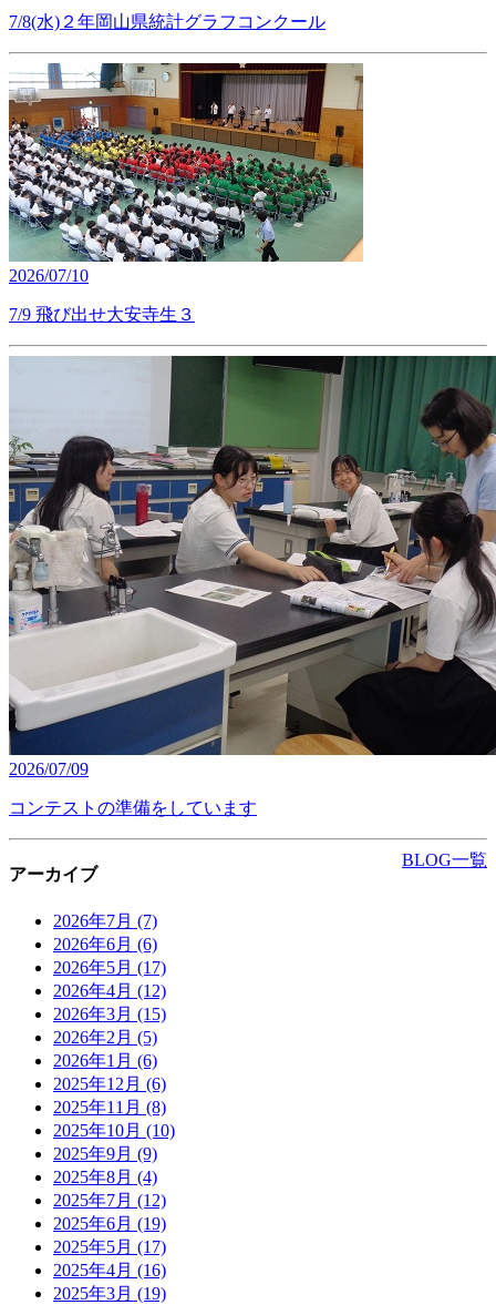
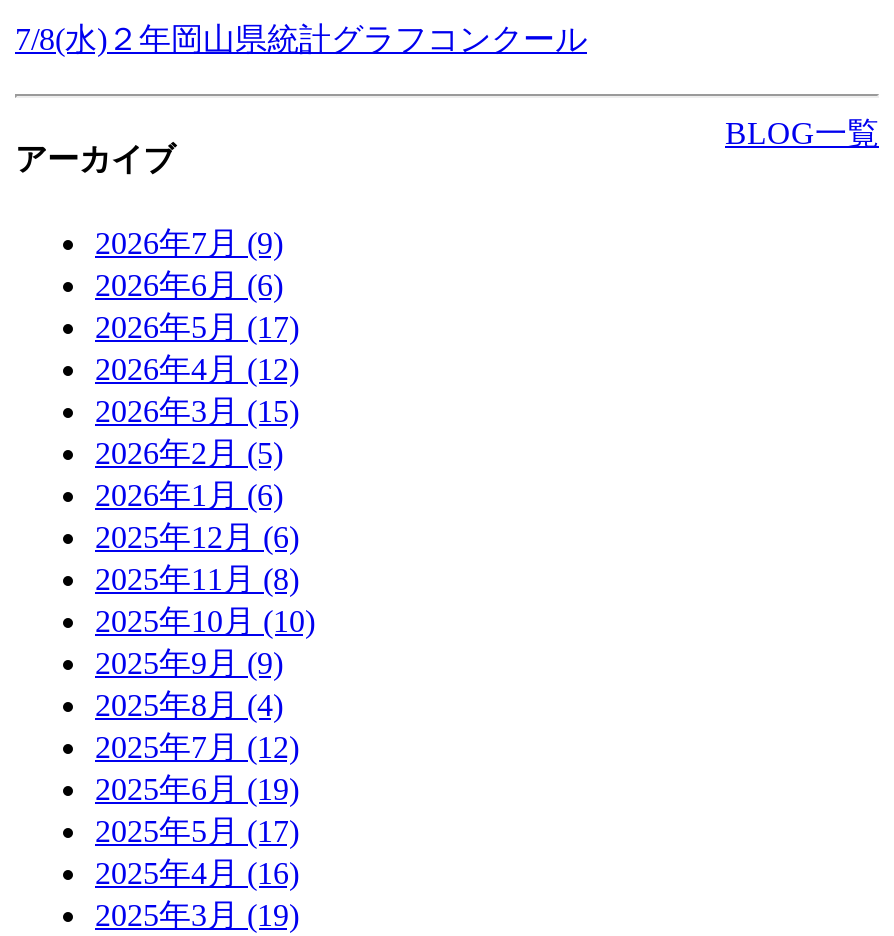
[8,62,364,324] [image] | 2026/07/10 | 7/9 飛び出せ大安寺生３ -> none
[8,355,493,817] [image] | 2026/07/09 | コンテストの準備をしています -> none
[53,912,157,931] 2026年7月(7) -> [95,227,283,261] 2026年7月(9)

